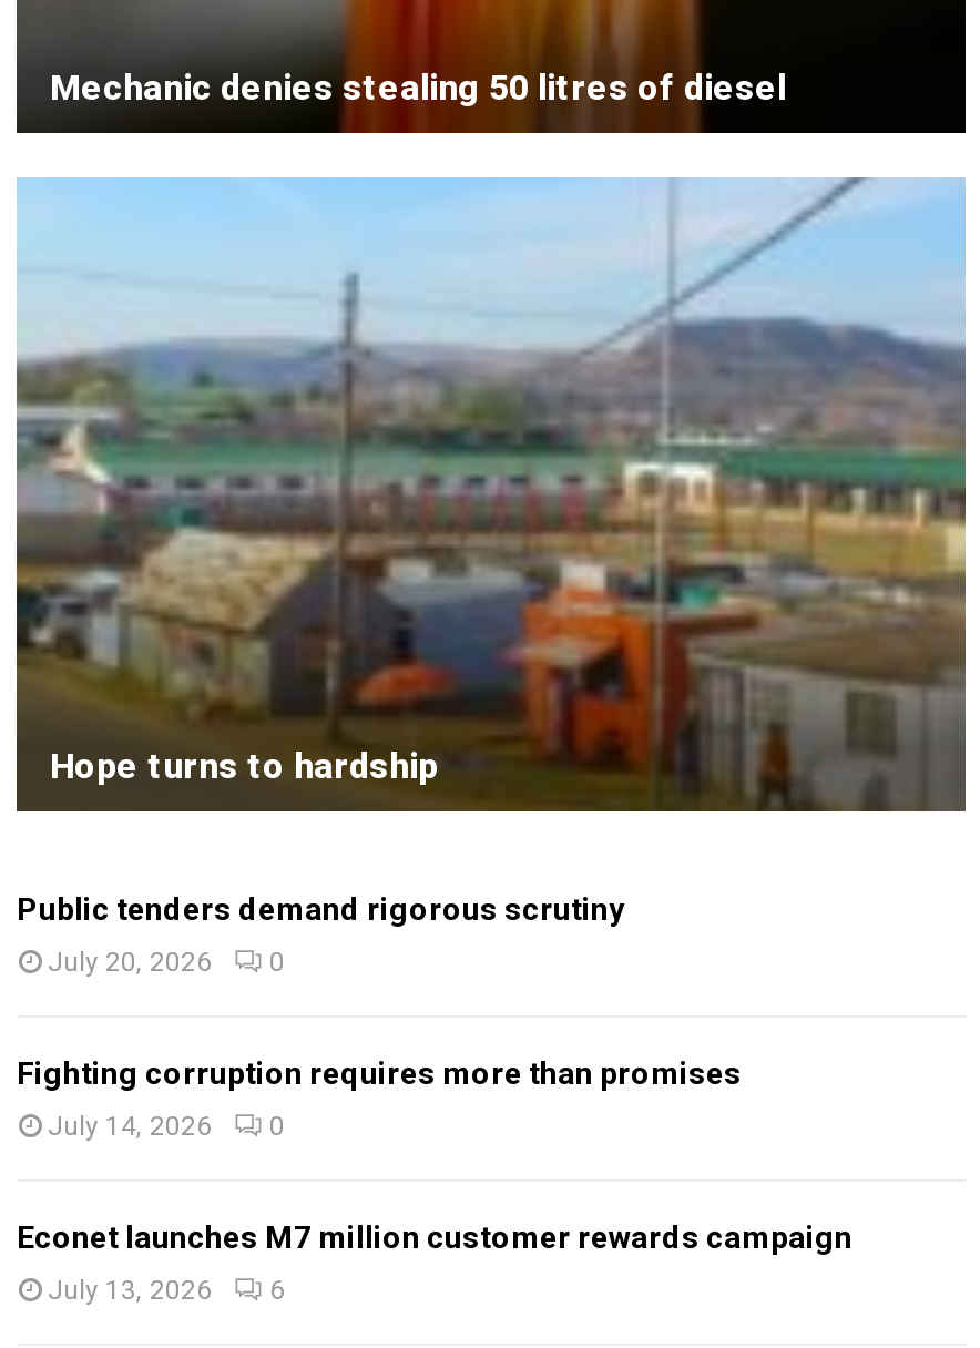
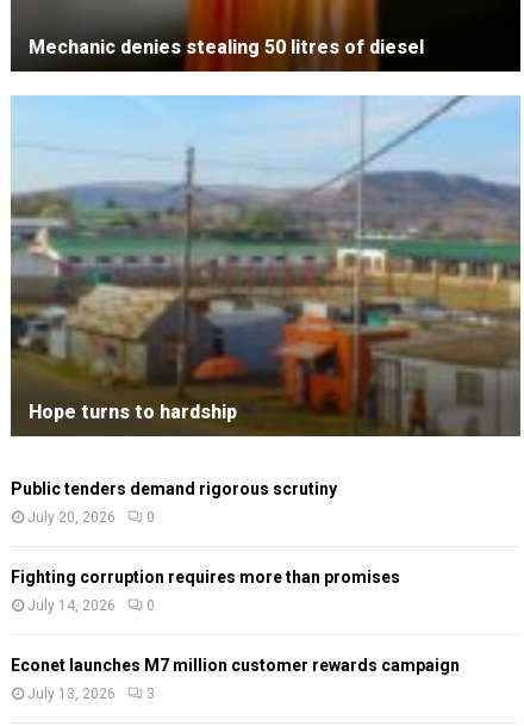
[48,1274,285,1305] July 13, 2026 6 -> [27,685,155,702] July 13, 2026 3

